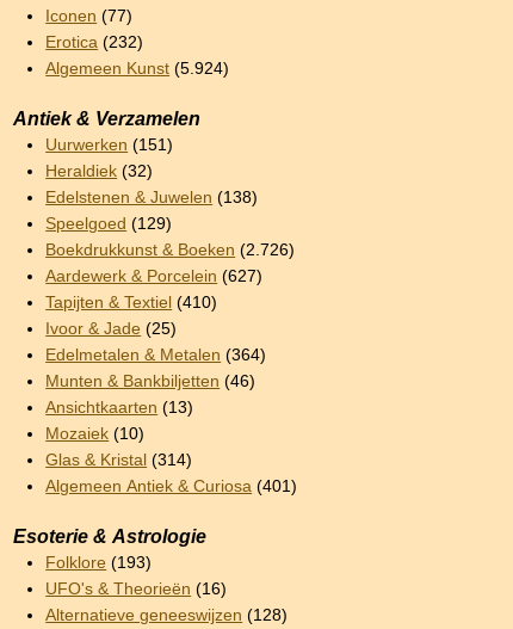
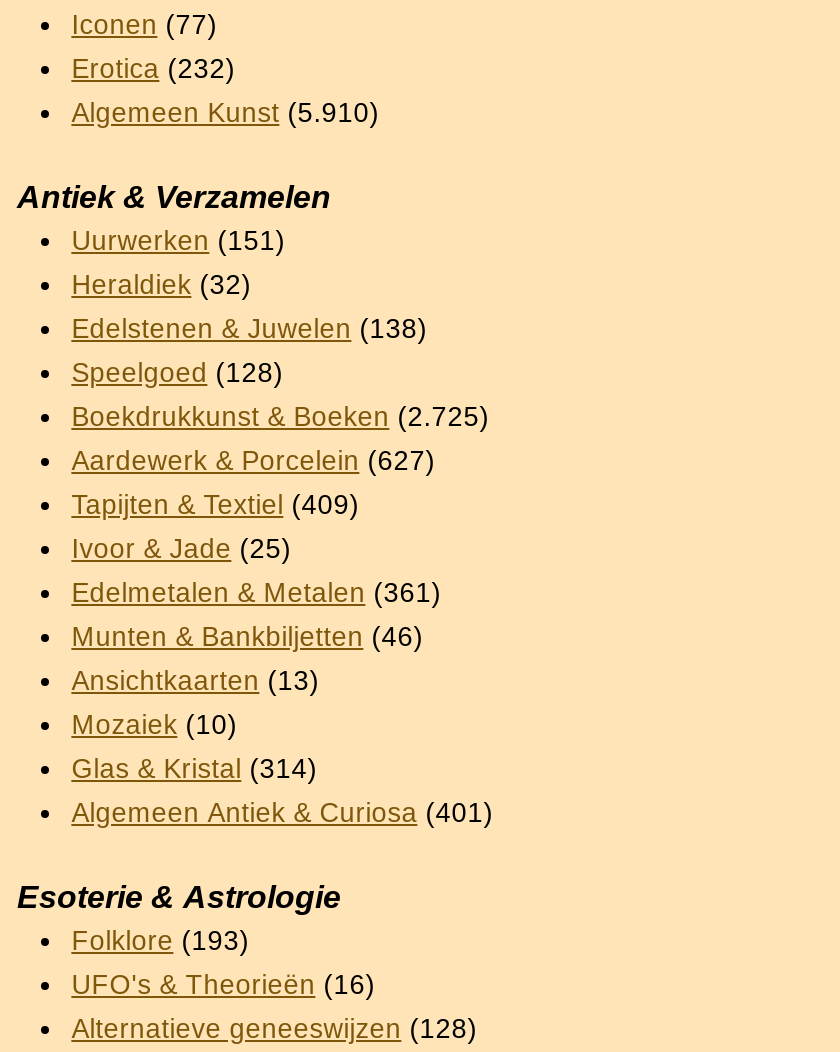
[46,59,229,77] Algemeen Kunst (5.924) -> [71,97,379,127] Algemeen Kunst (5.910)
[46,214,172,232] Speelgoed (129) -> [71,357,283,387] Speelgoed (128)
[46,241,295,259] Boekdrukkunst & Boeken (2.726) -> [71,401,489,431] Boekdrukkunst & Boeken (2.725)
[46,293,217,311] Tapijten & Textiel (410) -> [71,489,359,519] Tapijten & Textiel (409)
[46,346,266,364] Edelmetalen & Metalen (364) -> [71,577,441,607] Edelmetalen & Metalen (361)

